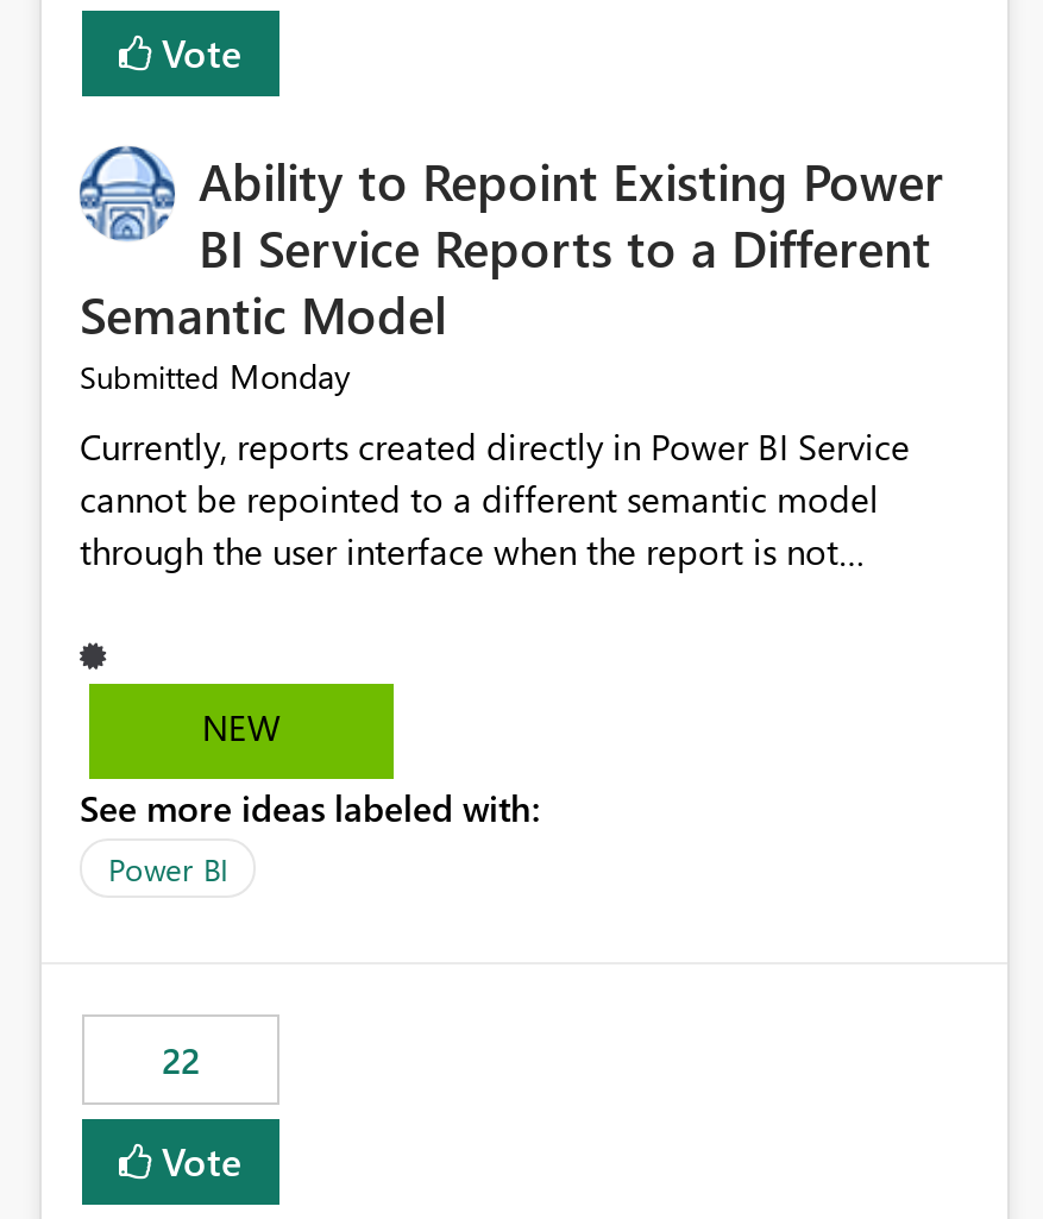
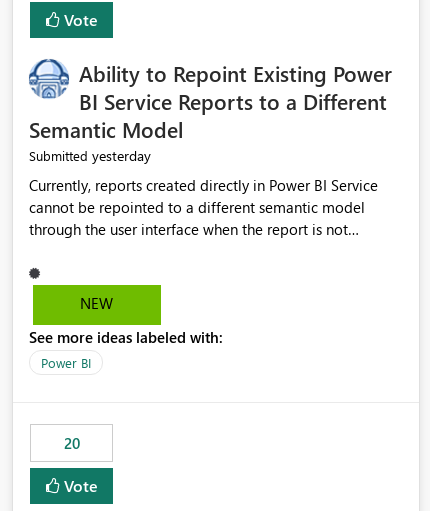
[80,354,351,399] Submitted Monday -> [29,146,151,165] Submitted yesterday
[162,1037,200,1084] 22 -> [63,433,79,453] 20

